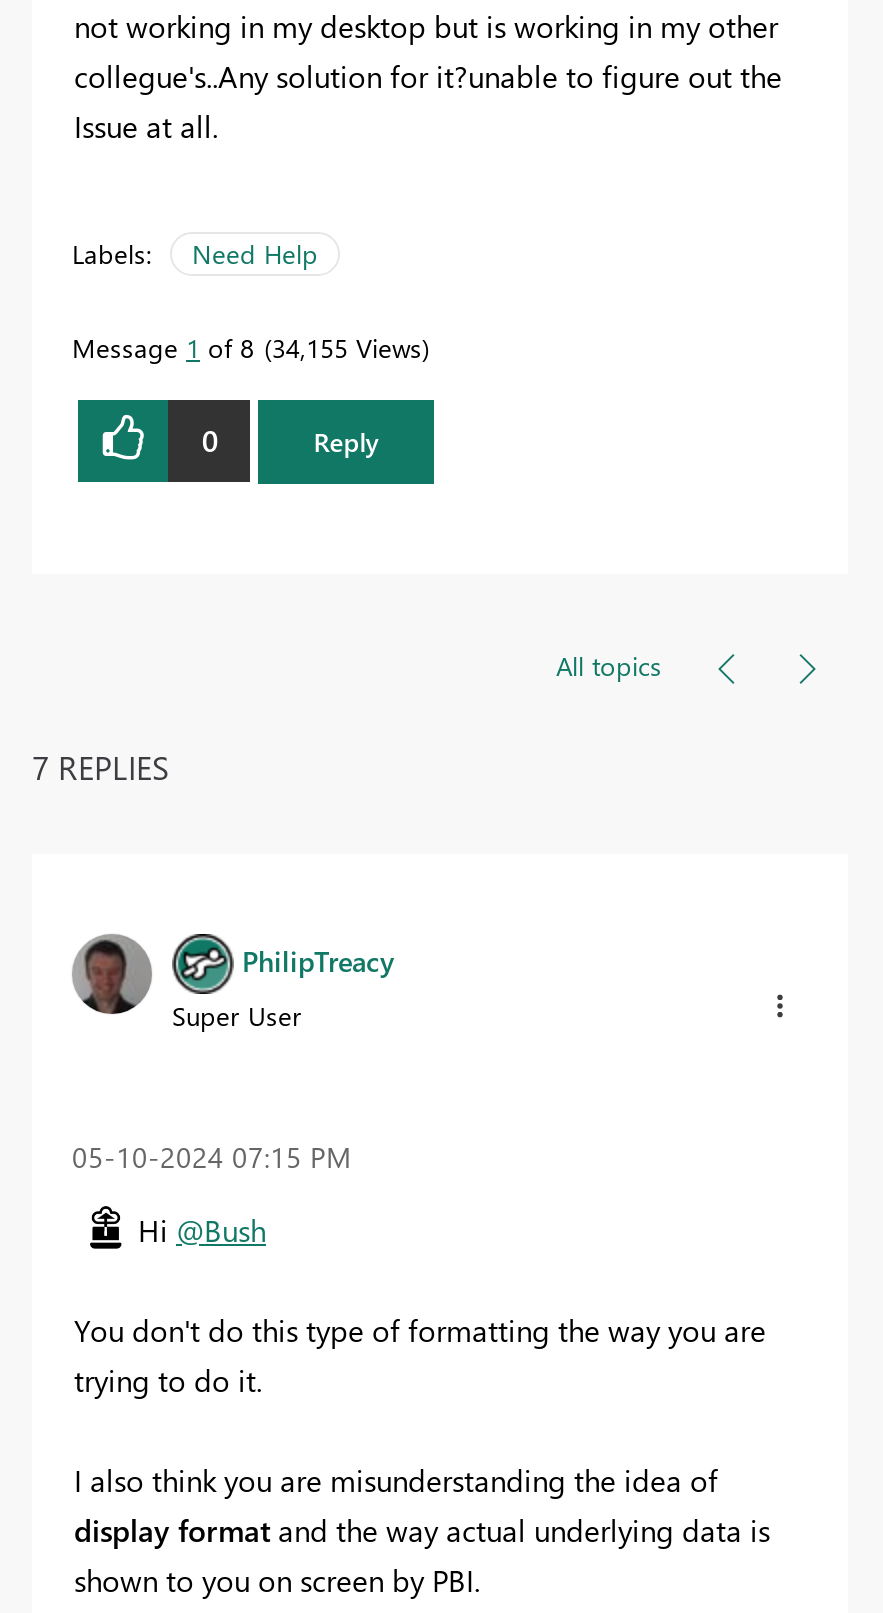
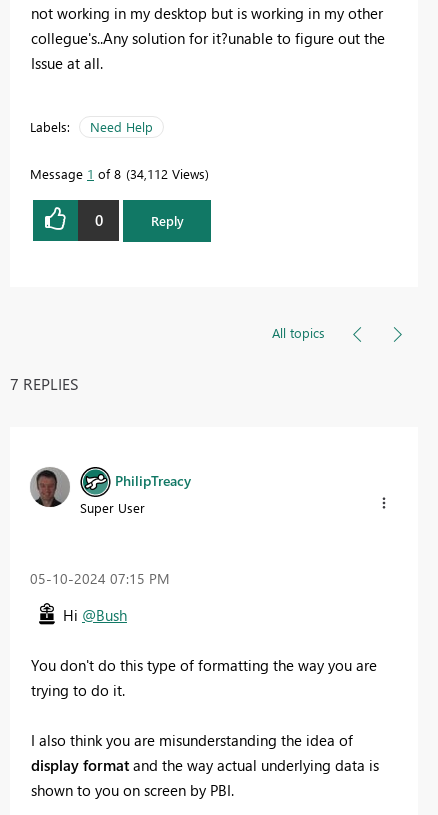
[72,329,422,363] Message 1 of 8 34,155 Views -> [30,165,205,182] Message 1 of 8 34,112 Views

